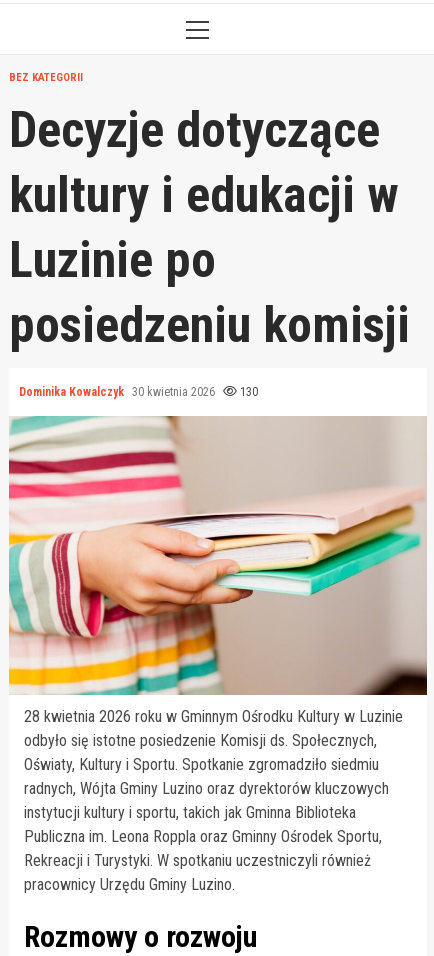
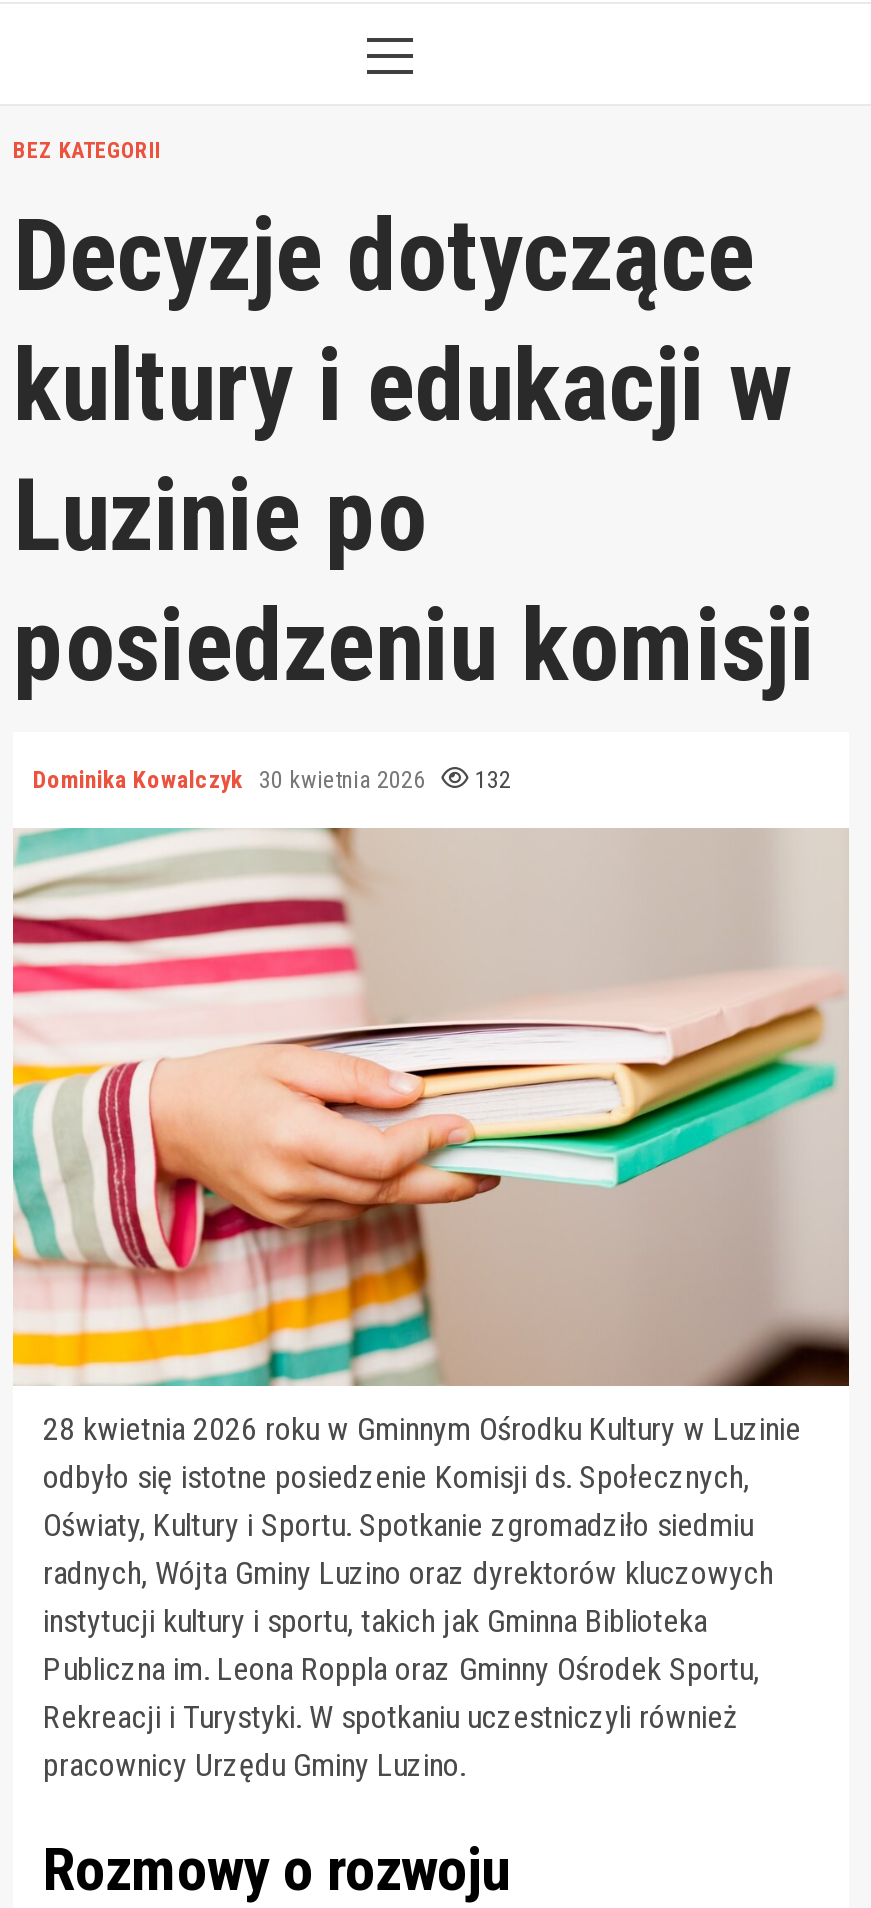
[19,385,258,399] Dominika Kowalczyk 30 kwietnia 2026 130 -> [33,766,511,794] Dominika Kowalczyk 30 kwietnia 2026 132

